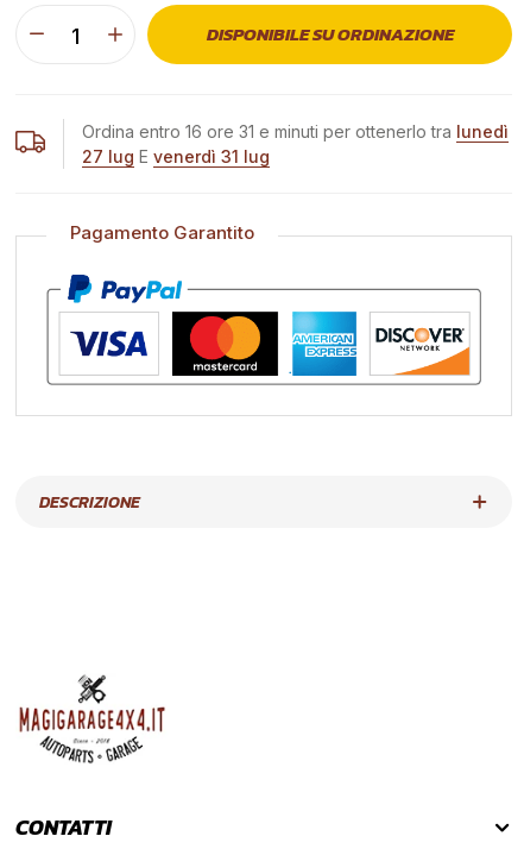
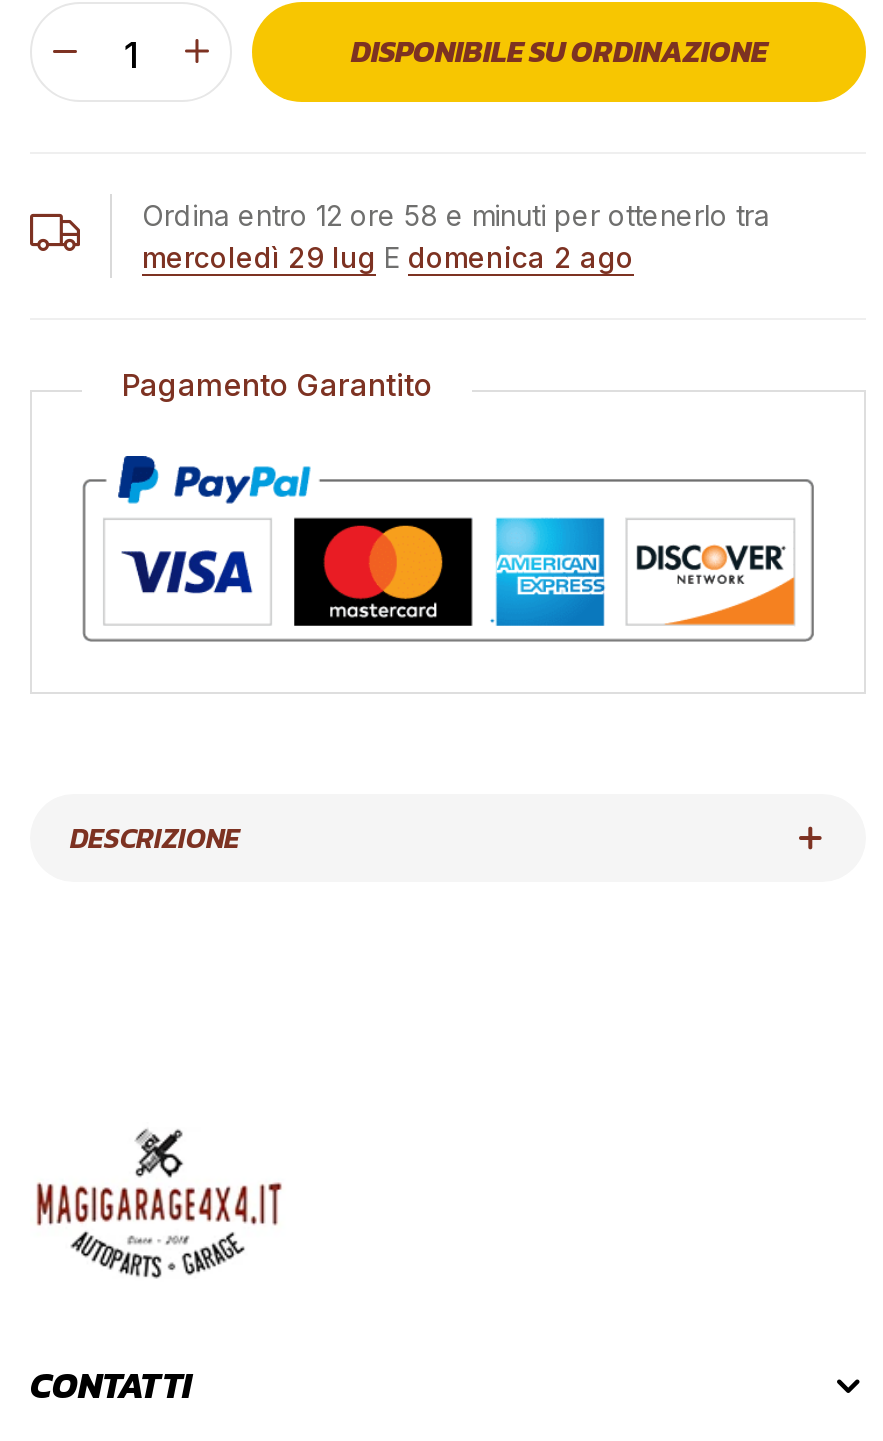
[82,121,509,167] Ordina entro 16 ore 31 e minuti per ottenerlo tra lunedì | 27 lug E venerdì 31 lug -> [142,198,770,274] Ordina entro 12 ore 58 e minuti per ottenerlo tra | mercoledì 29 lug E domenica 2 ago

